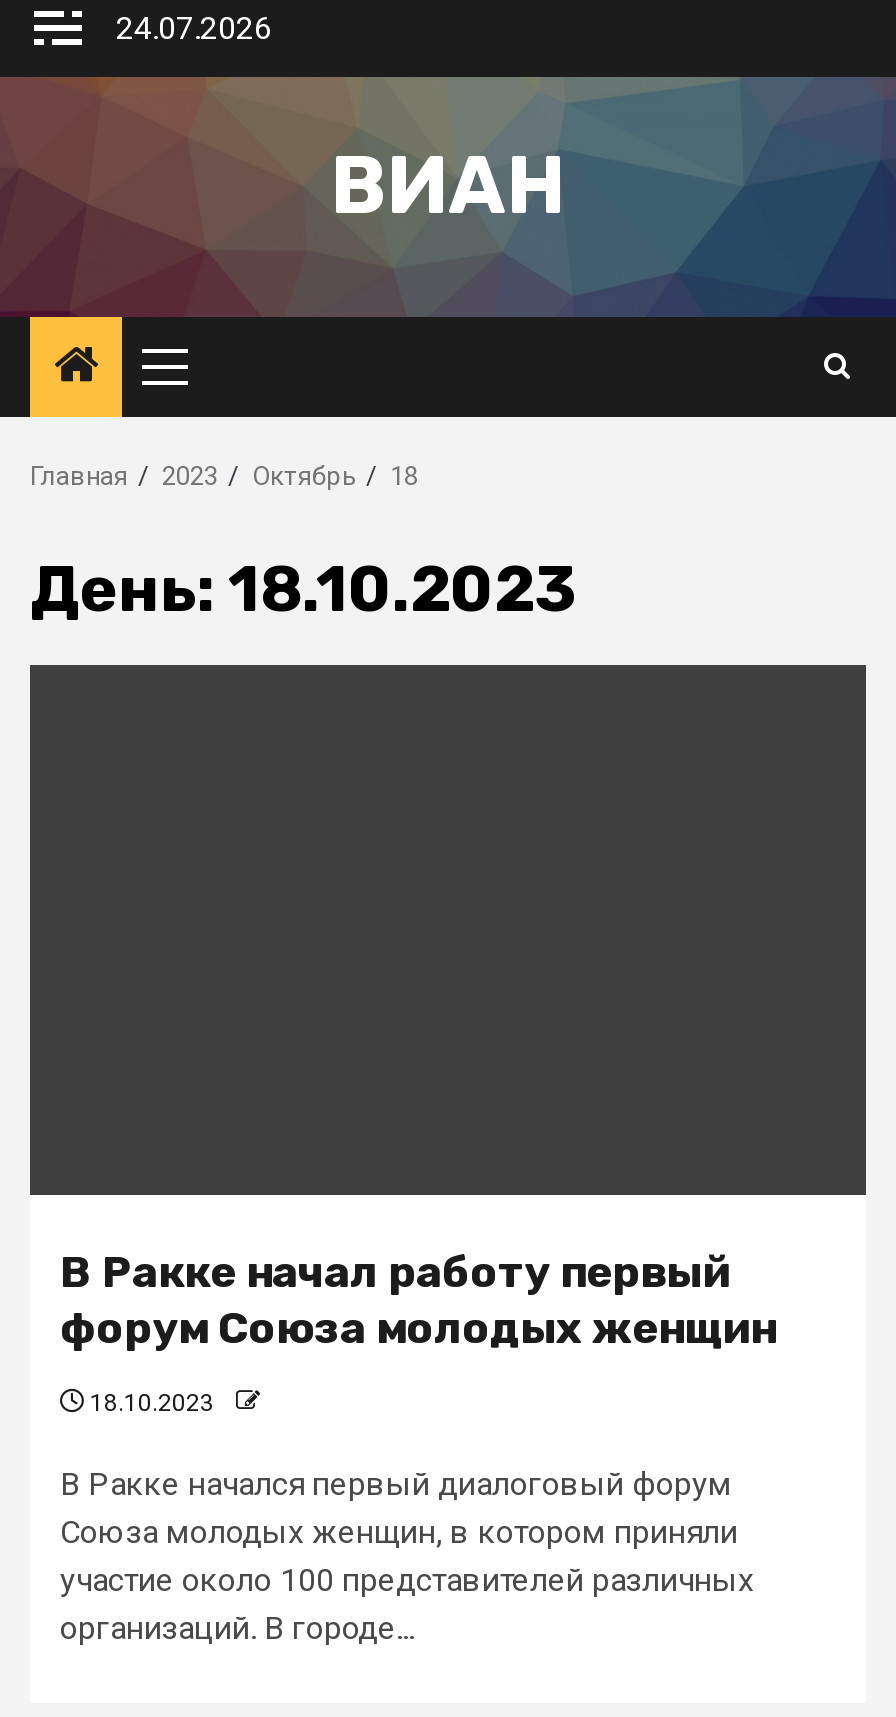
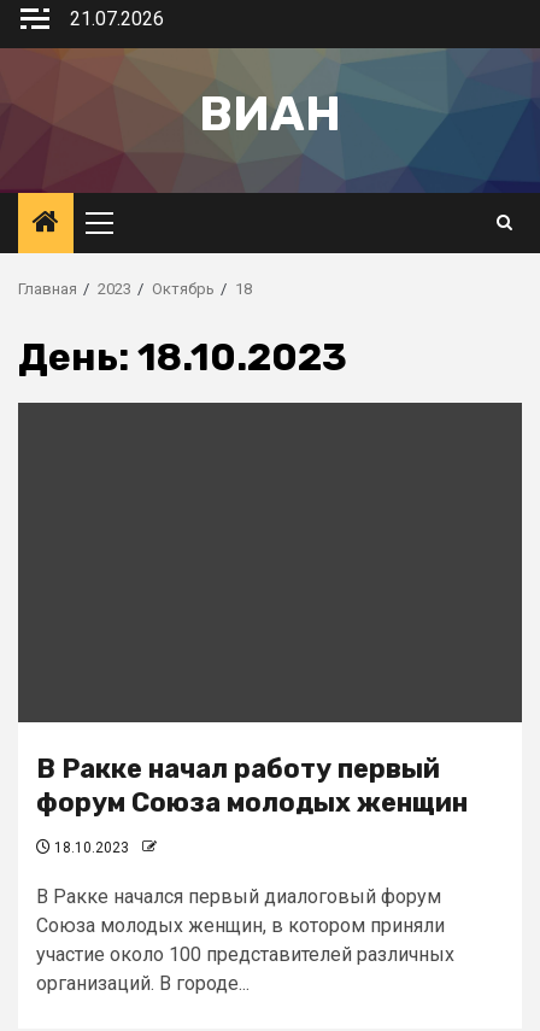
[116,9,272,47] 24.07.2026 -> [70,7,164,30] 21.07.2026

